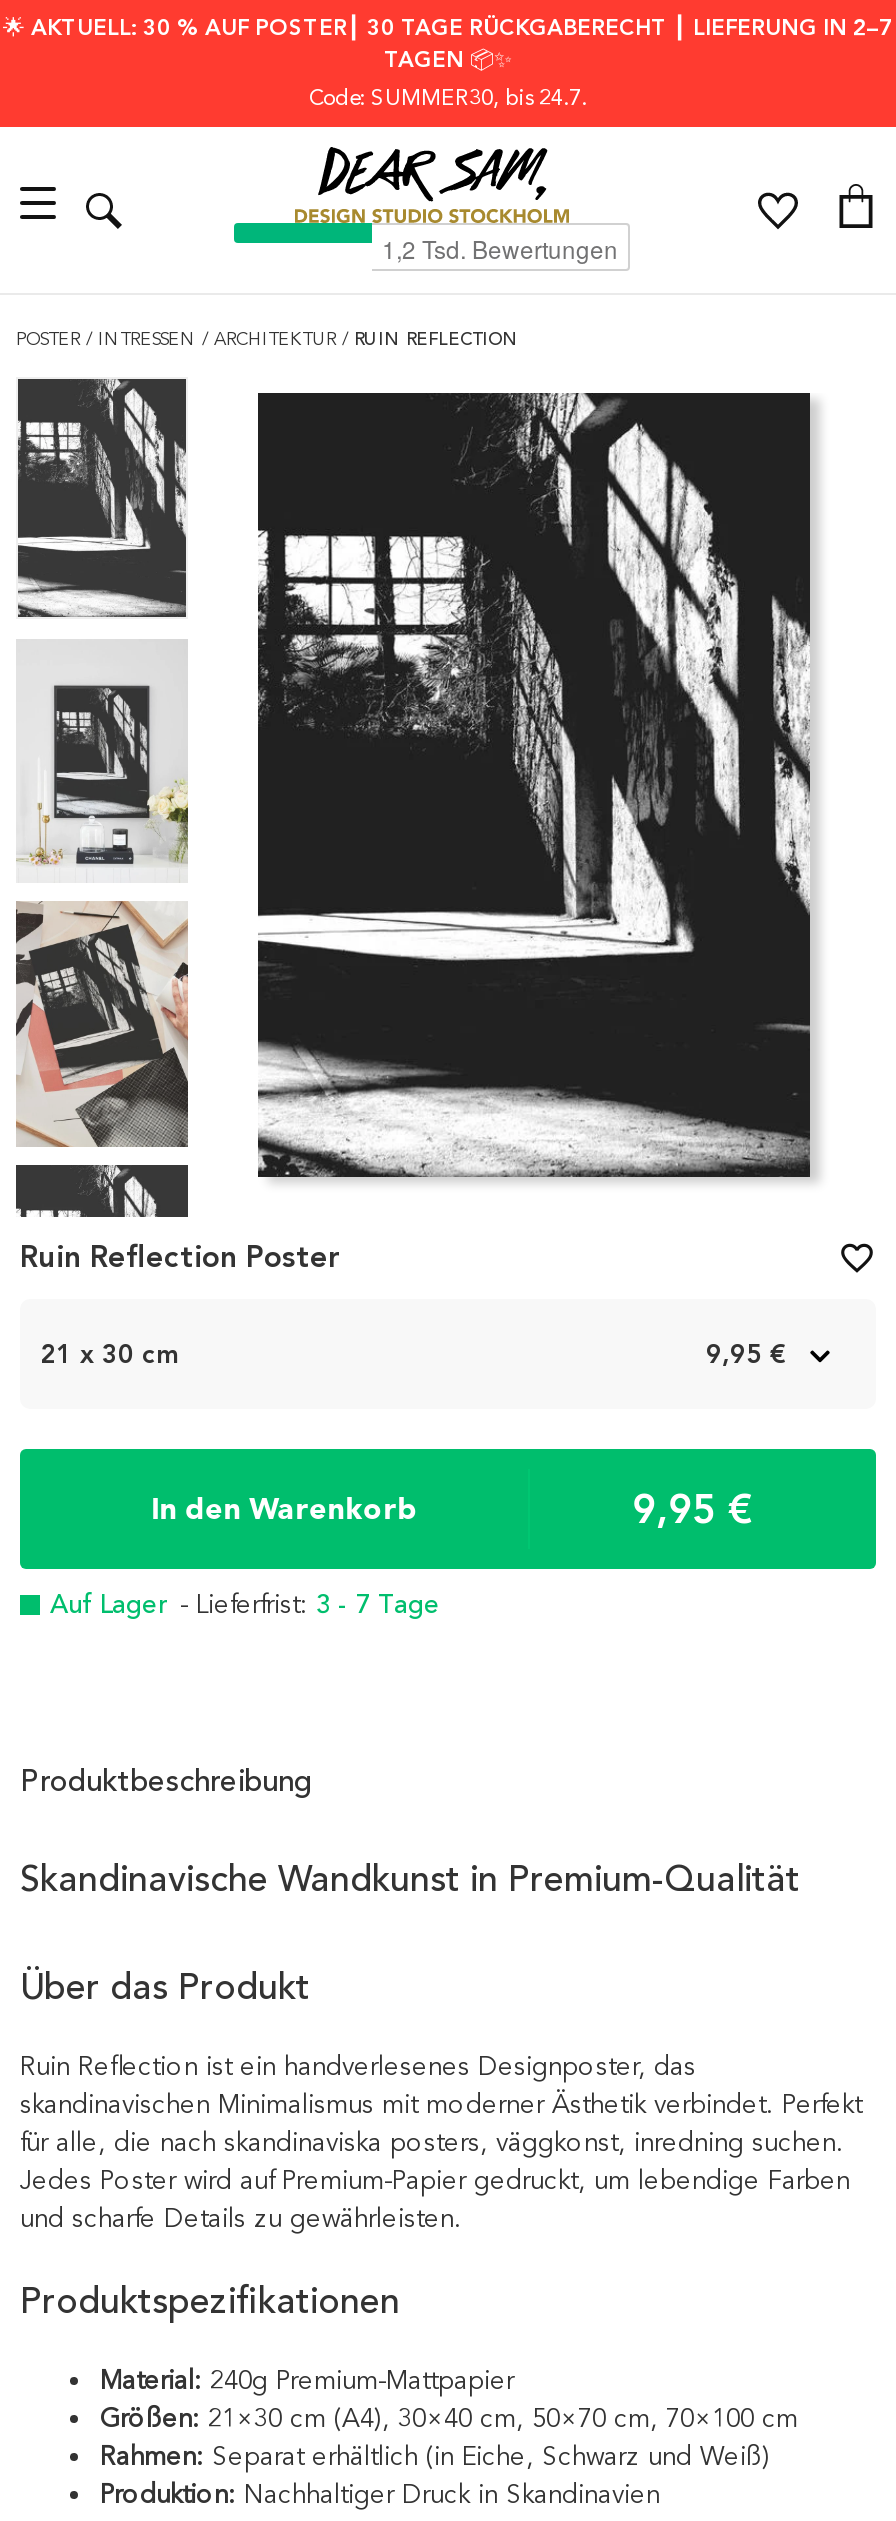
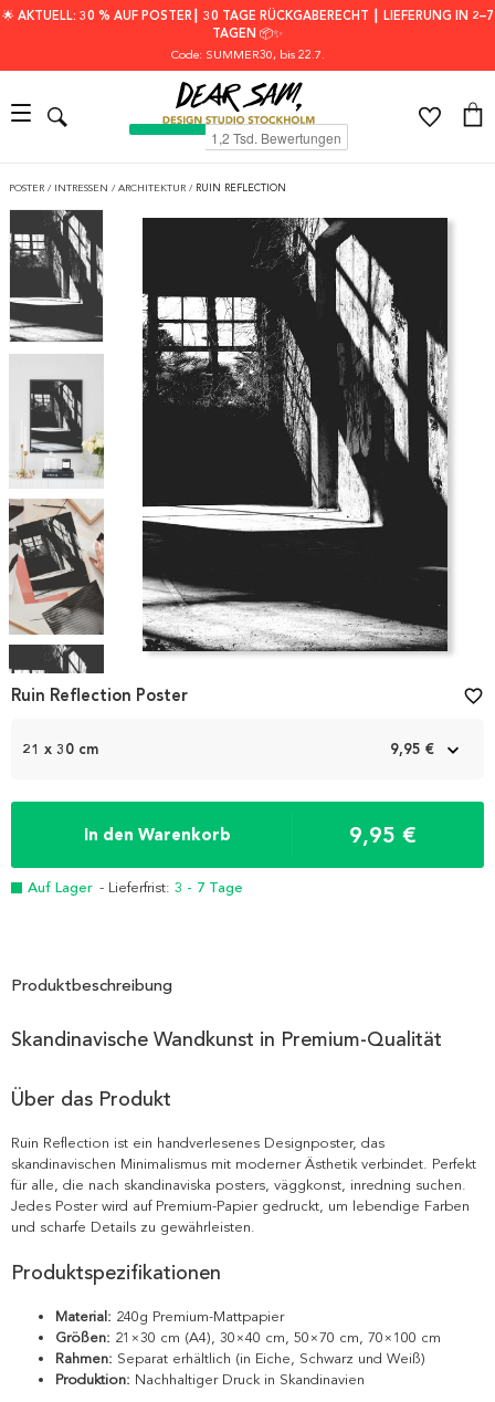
[309,83,587,111] Code: SUMMER30, bis 24.7. -> [171,46,324,62] Code: SUMMER30, bis 22.7.

